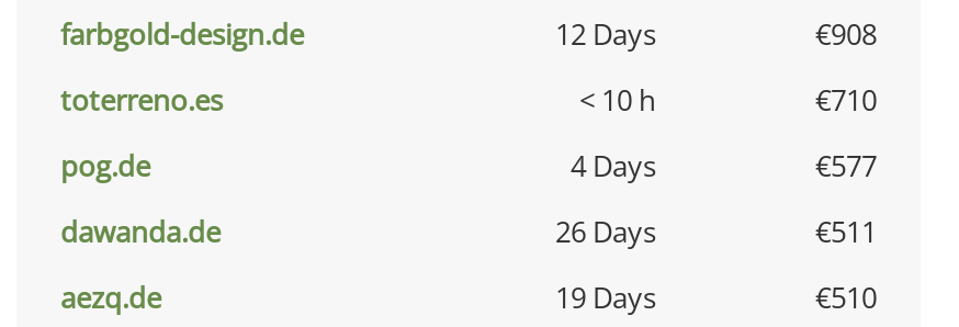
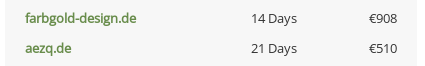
[555,14,656,54] 12 Days -> [250,9,296,27] 14 Days
[60,80,877,251] toterreno.es | < 10 h | €710 | pog.de | 4 Days | €577 | dawanda.de | 26 Days | €511 -> none
[555,278,656,317] 19 Days -> [250,39,296,57] 21 Days

